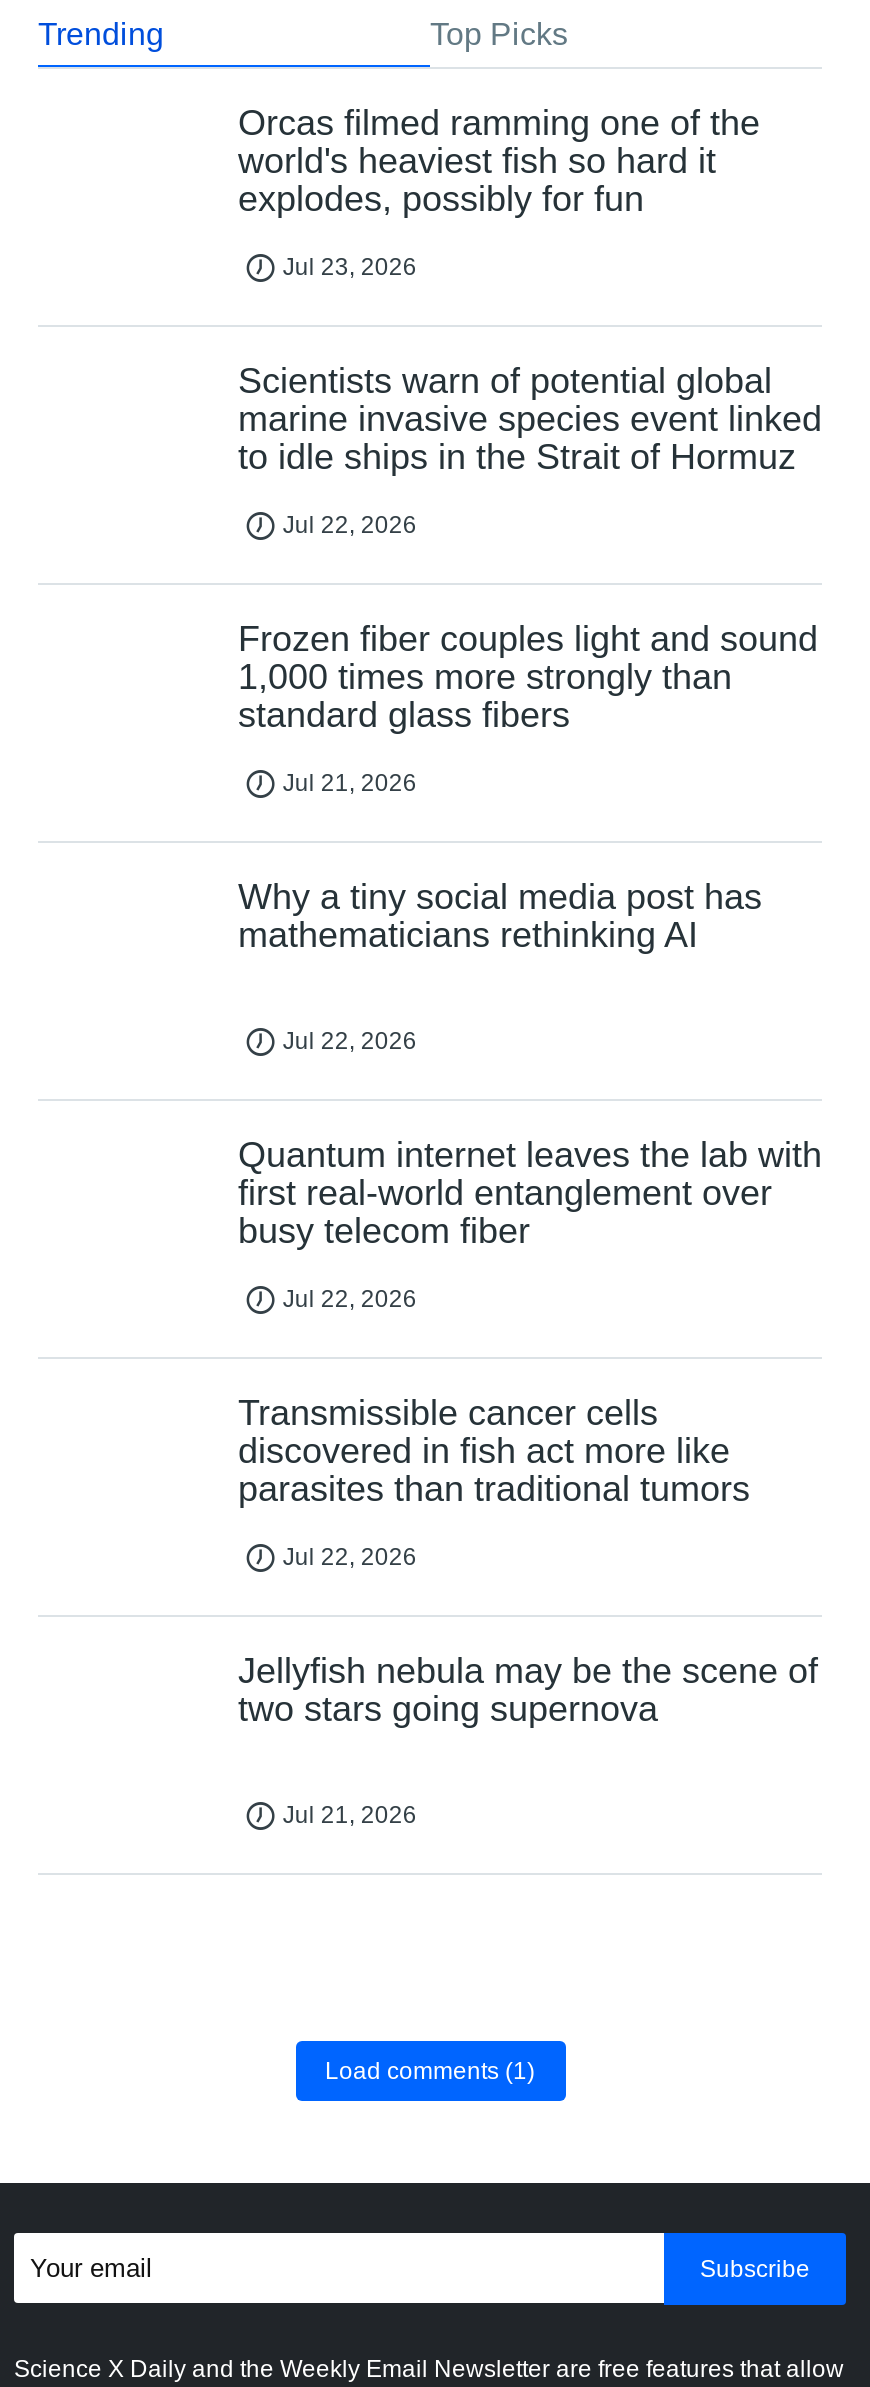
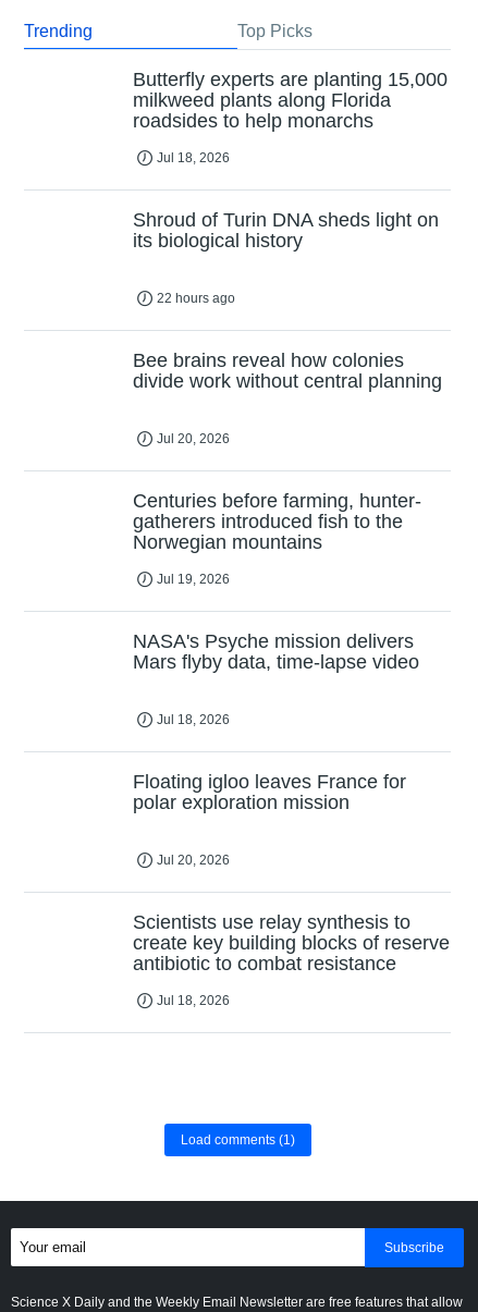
[238,103,760,219] Orcas filmed ramming one of the | world's heaviest fish so hard it | explodes, possibly for fun -> [133,68,448,132] Butterfly experts are planting 15,000 | milkweed plants along Florida | roadsides to help monarchs
[283,253,417,281] Jul 23, 2026 -> [157,150,230,165] Jul 18, 2026
[238,361,822,477] Scientists warn of potential global | marine invasive species event linked | to idle ships in the Strait of Hormuz -> [133,209,439,251] Shroud of Turin DNA sheds light on | its biological history
[283,511,417,539] Jul 22, 2026 -> [157,290,236,306] 22 hours ago
[238,619,818,735] Frozen fiber couples light and sound | 1,000 times more strongly than | standard glass fibers -> [133,349,442,392] Bee brains reveal how colonies | divide work without central planning
[283,769,417,797] Jul 21, 2026 -> [157,431,230,446] Jul 20, 2026
[238,877,762,955] Why a tiny social media post has | mathematicians rethinking AI -> [133,490,421,553] Centuries before farming, hunter- | gatherers introduced fish to the | Norwegian mountains
[283,1027,417,1055] Jul 22, 2026 -> [157,571,230,587] Jul 19, 2026
[238,1135,822,1251] Quantum internet leaves the lab with | first real-world entanglement over | busy telecom fiber -> [133,630,419,673] NASA's Psyche mission delivers | Mars flyby data, time-lapse video
[283,1285,417,1313] Jul 22, 2026 -> [157,712,230,727] Jul 18, 2026
[238,1393,750,1509] Transmissible cancer cells | discovered in fish act more like | parasites than traditional tumors -> [133,771,406,813] Floating igloo leaves France for | polar exploration mission
[283,1543,417,1571] Jul 22, 2026 -> [157,852,230,868] Jul 20, 2026
[238,1651,818,1729] Jellyfish nebula may be the scene of | two stars going supernova -> [133,911,450,974] Scientists use relay synthesis to | create key building blocks of reserve | antibiotic to combat resistance
[283,1801,417,1829] Jul 21, 2026 -> [157,993,230,1008] Jul 18, 2026

